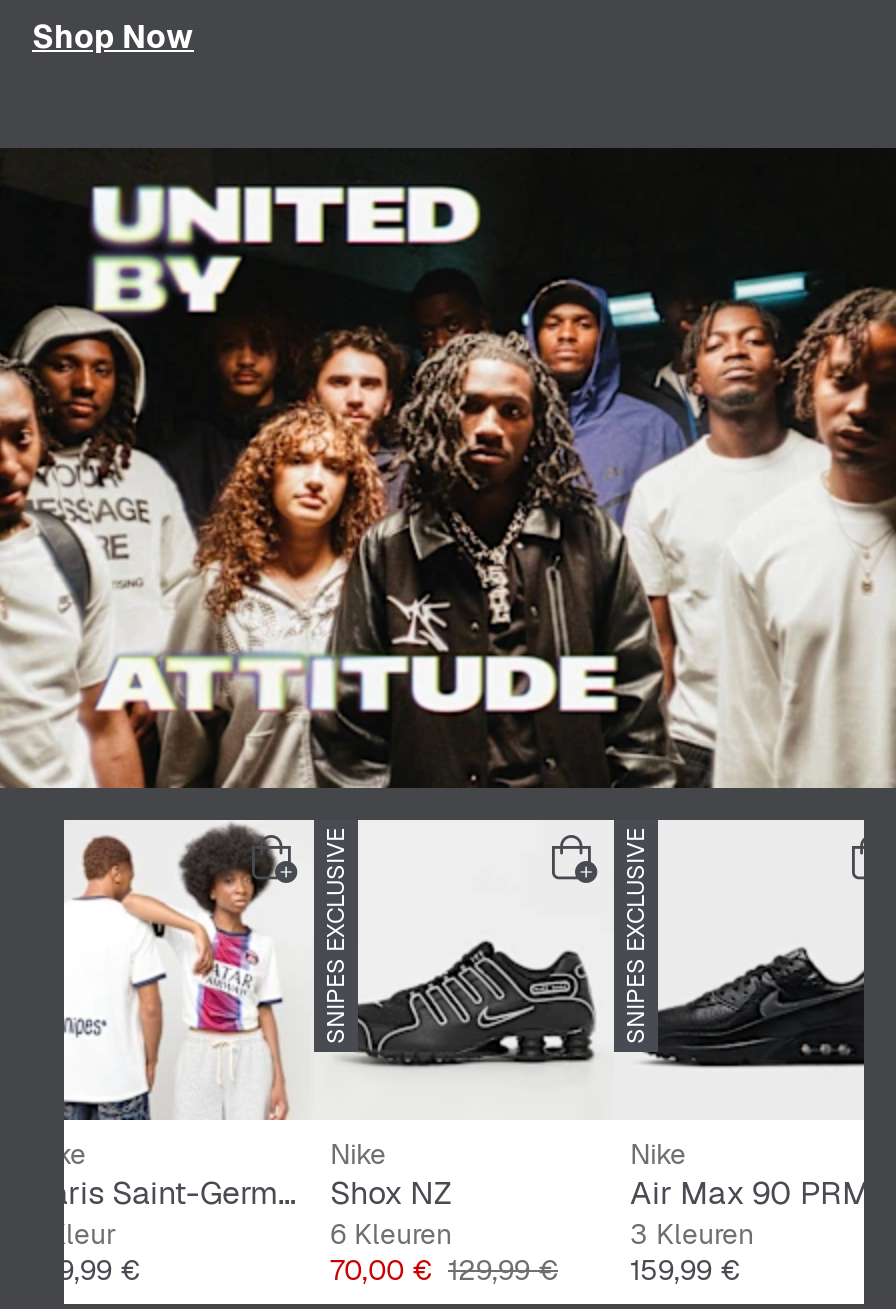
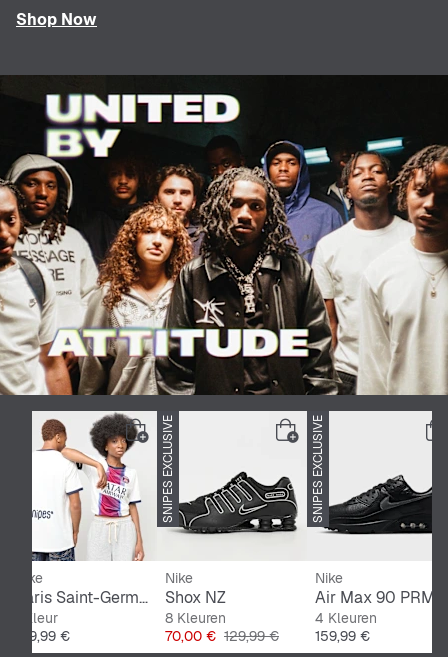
[330,1217,452,1253] 6 Kleuren -> [165,609,226,627] 8 Kleuren
[630,1217,754,1253] 3 Kleuren -> [315,609,377,627] 4 Kleuren

